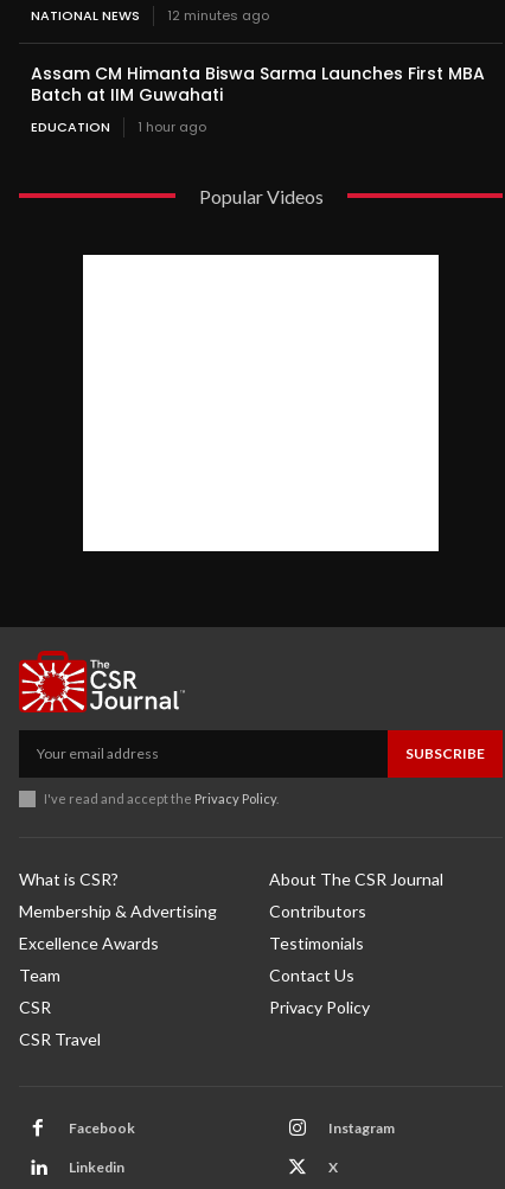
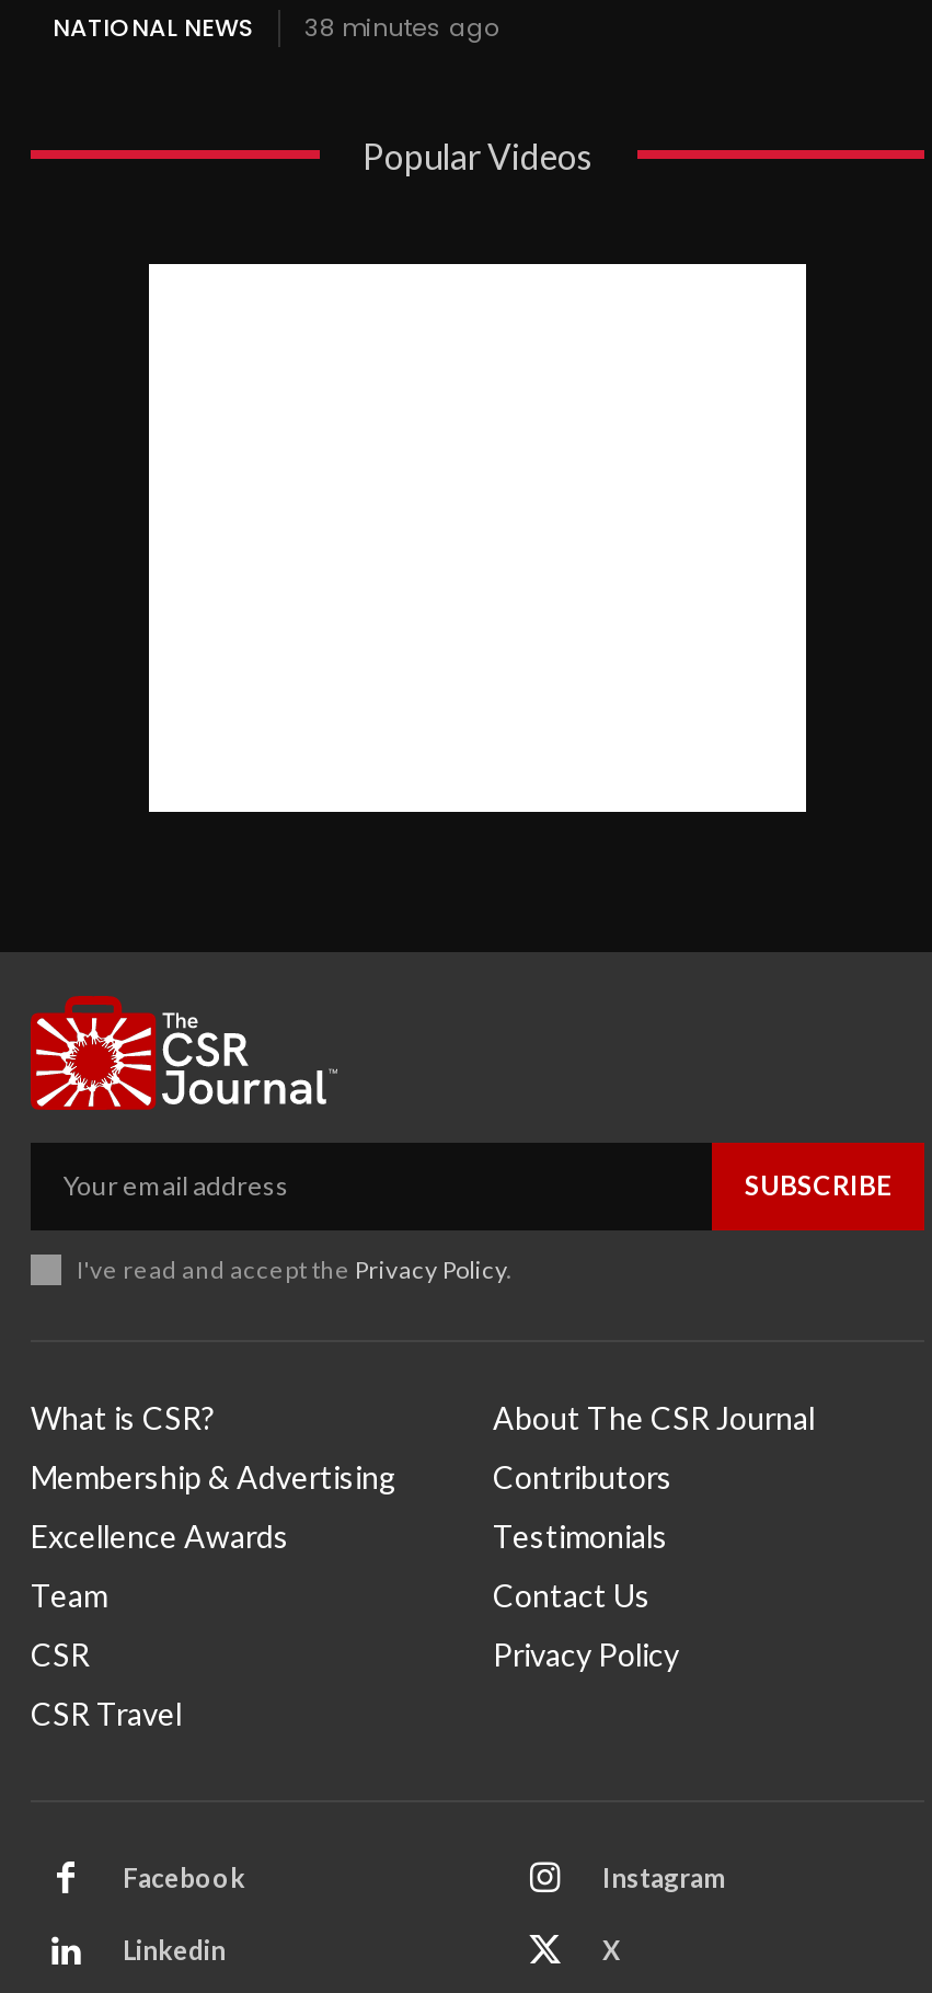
[31,6,485,136] 12 minutes ago | Assam CM Himanta Biswa Sarma Launches First MBA | Batch at IIM Guwahati | EDUCATION | 1 hour ago -> [304,9,499,44] 38 minutes ago

